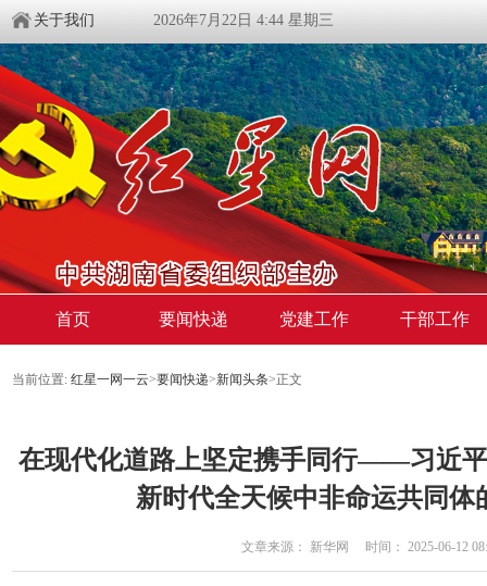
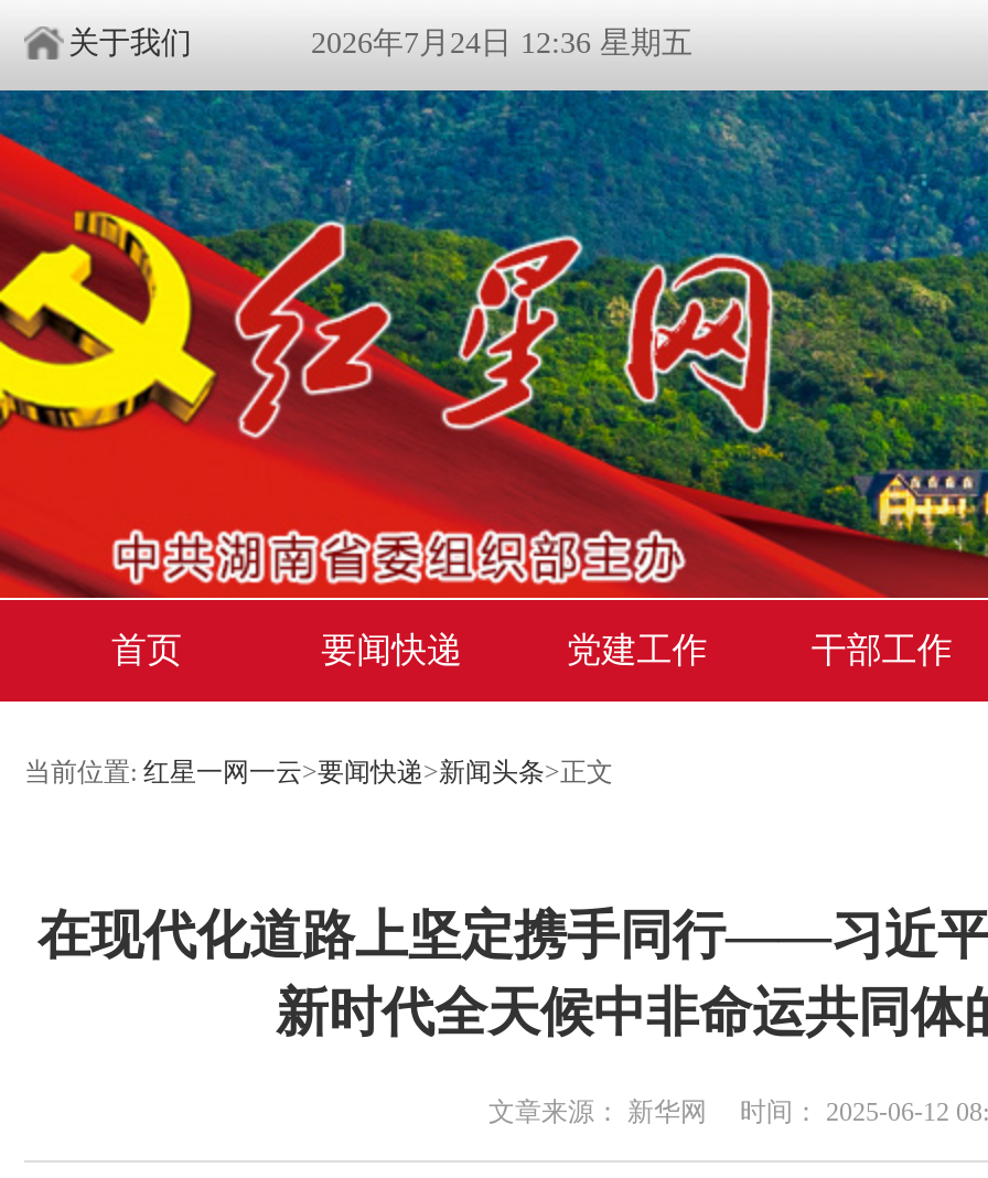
[153,12,334,28] 2026年7月22日 4:44 星期三 -> [311,26,692,60] 2026年7月24日 12:36 星期五

